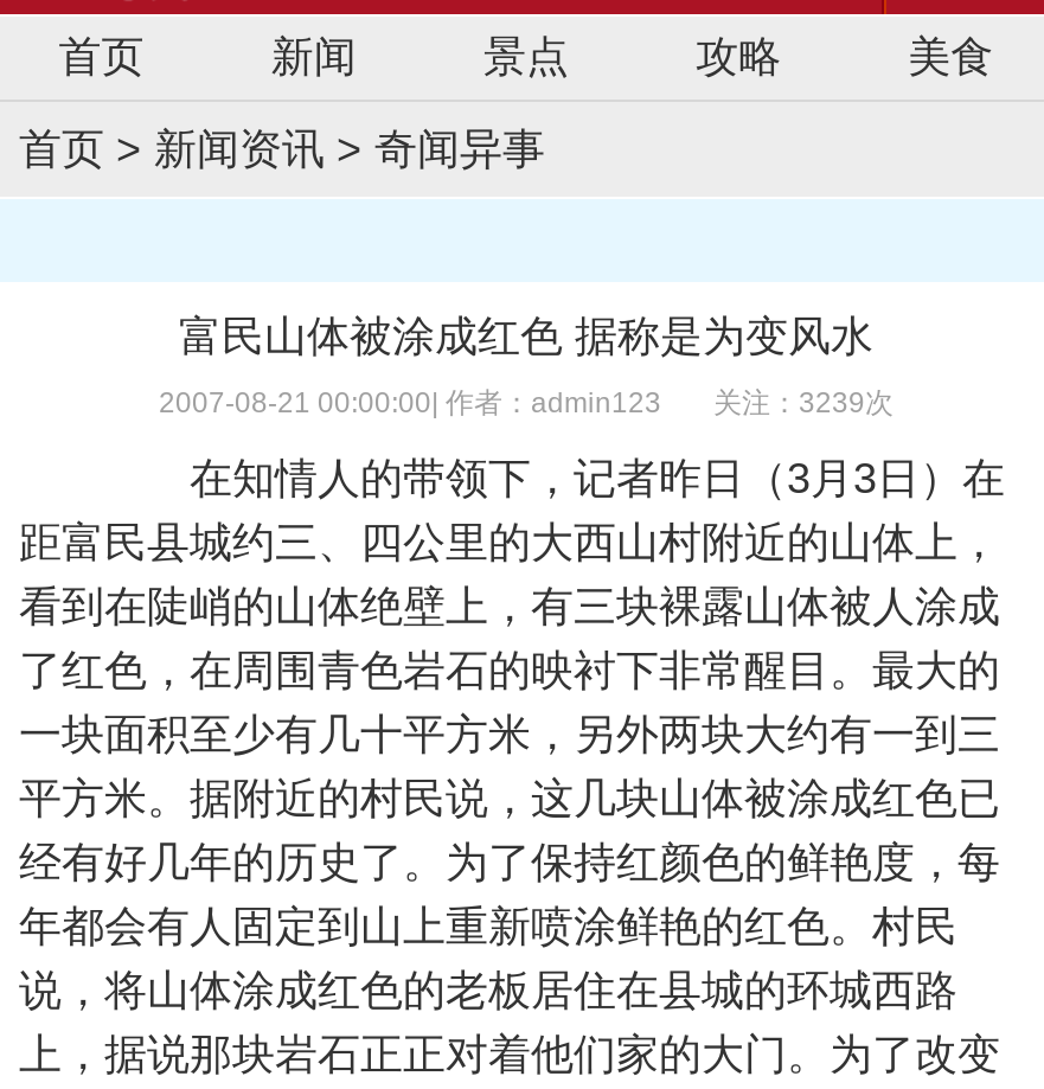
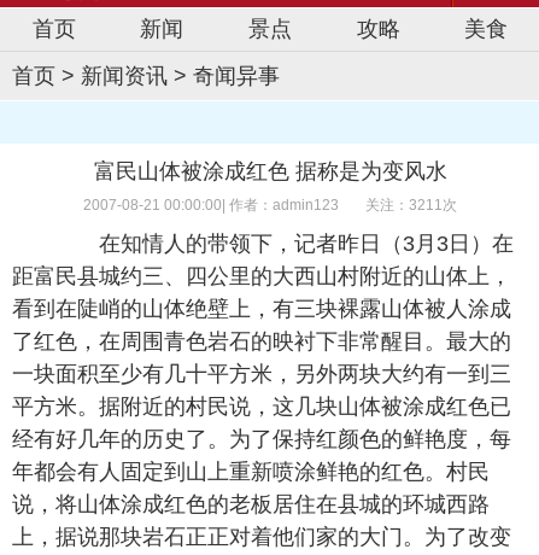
[713,386,894,419] 关注：3239次 -> [365,197,457,214] 关注：3211次

